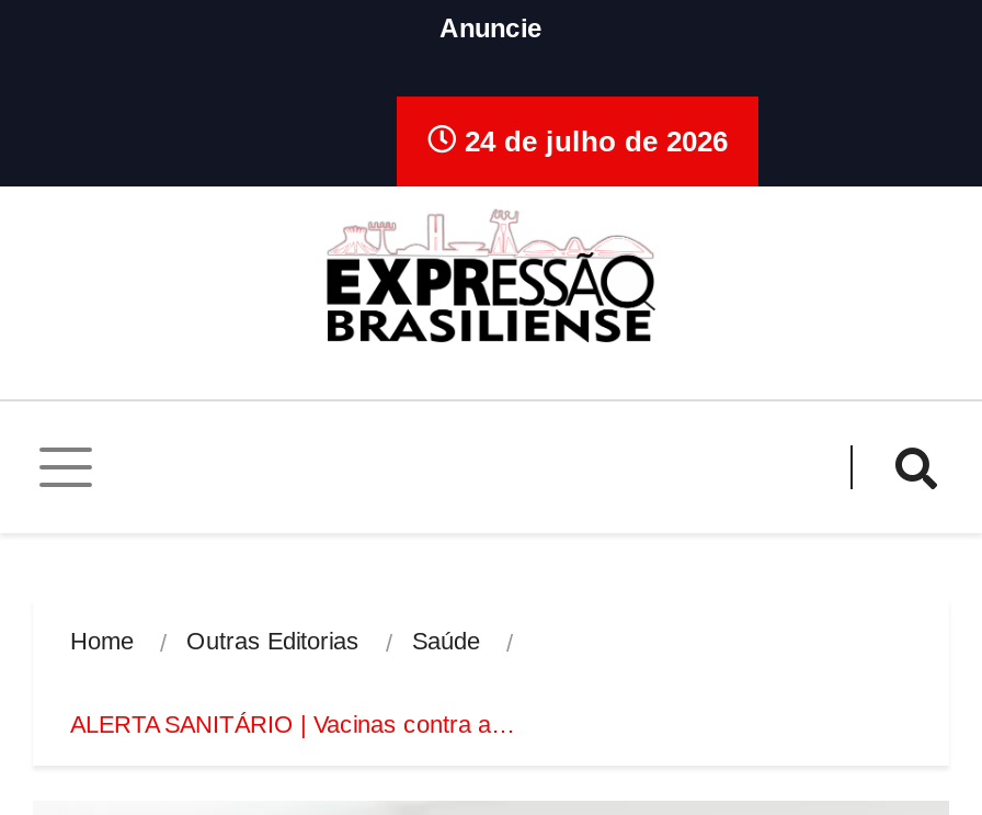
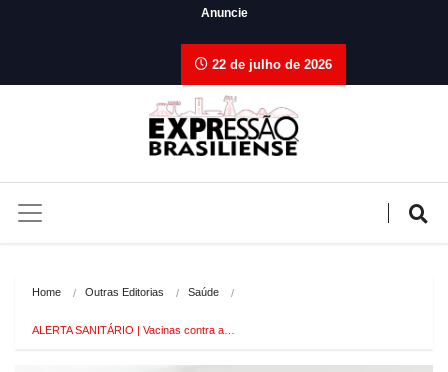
[456,125,728,158] 24 de julho de 2026 -> [208,57,332,72] 22 de julho de 2026

